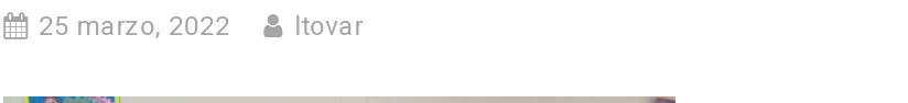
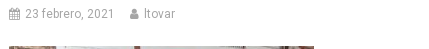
[39,11,231,41] 25 marzo, 2022 -> [25,7,115,21] 23 febrero, 2021

